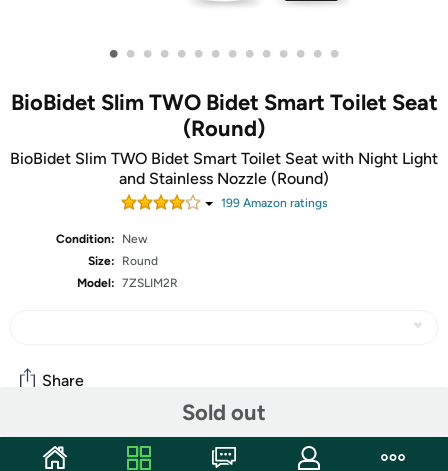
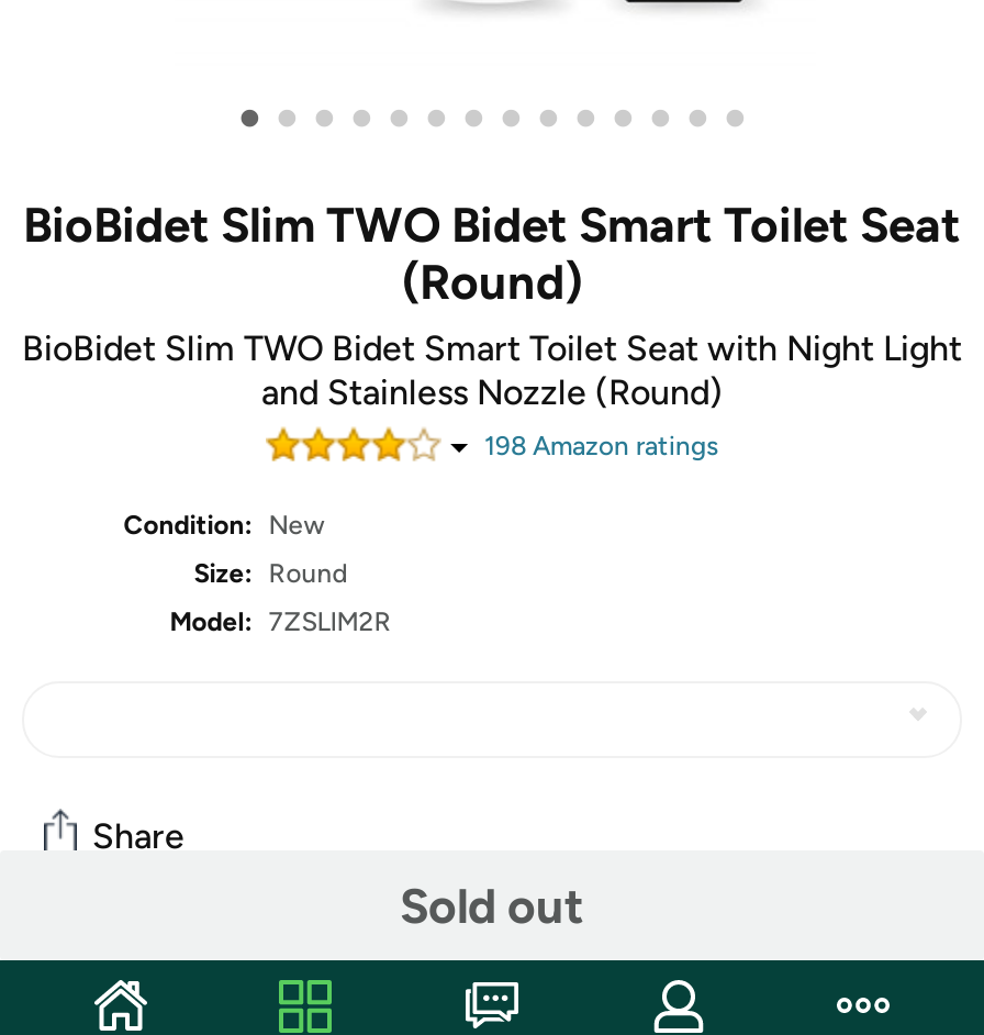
[220,196,327,210] 199 Amazon ratings -> [484,431,719,461] 198 Amazon ratings

